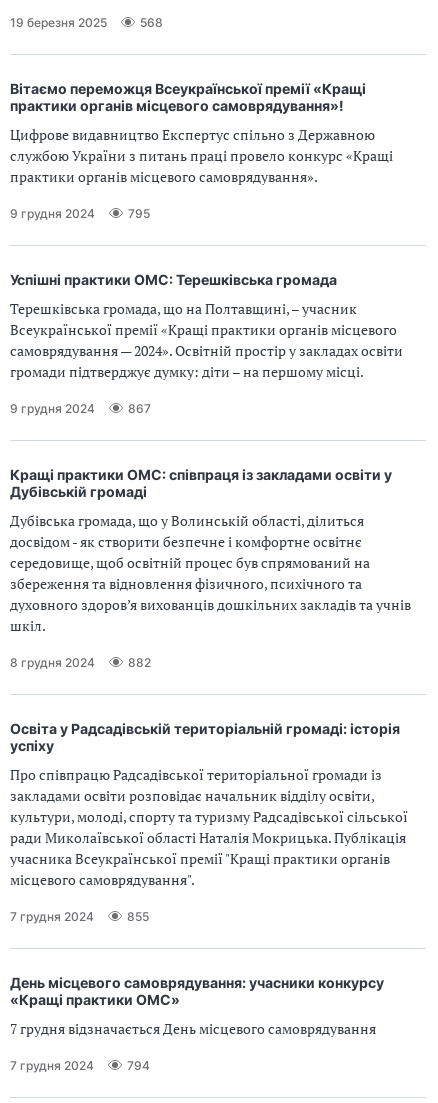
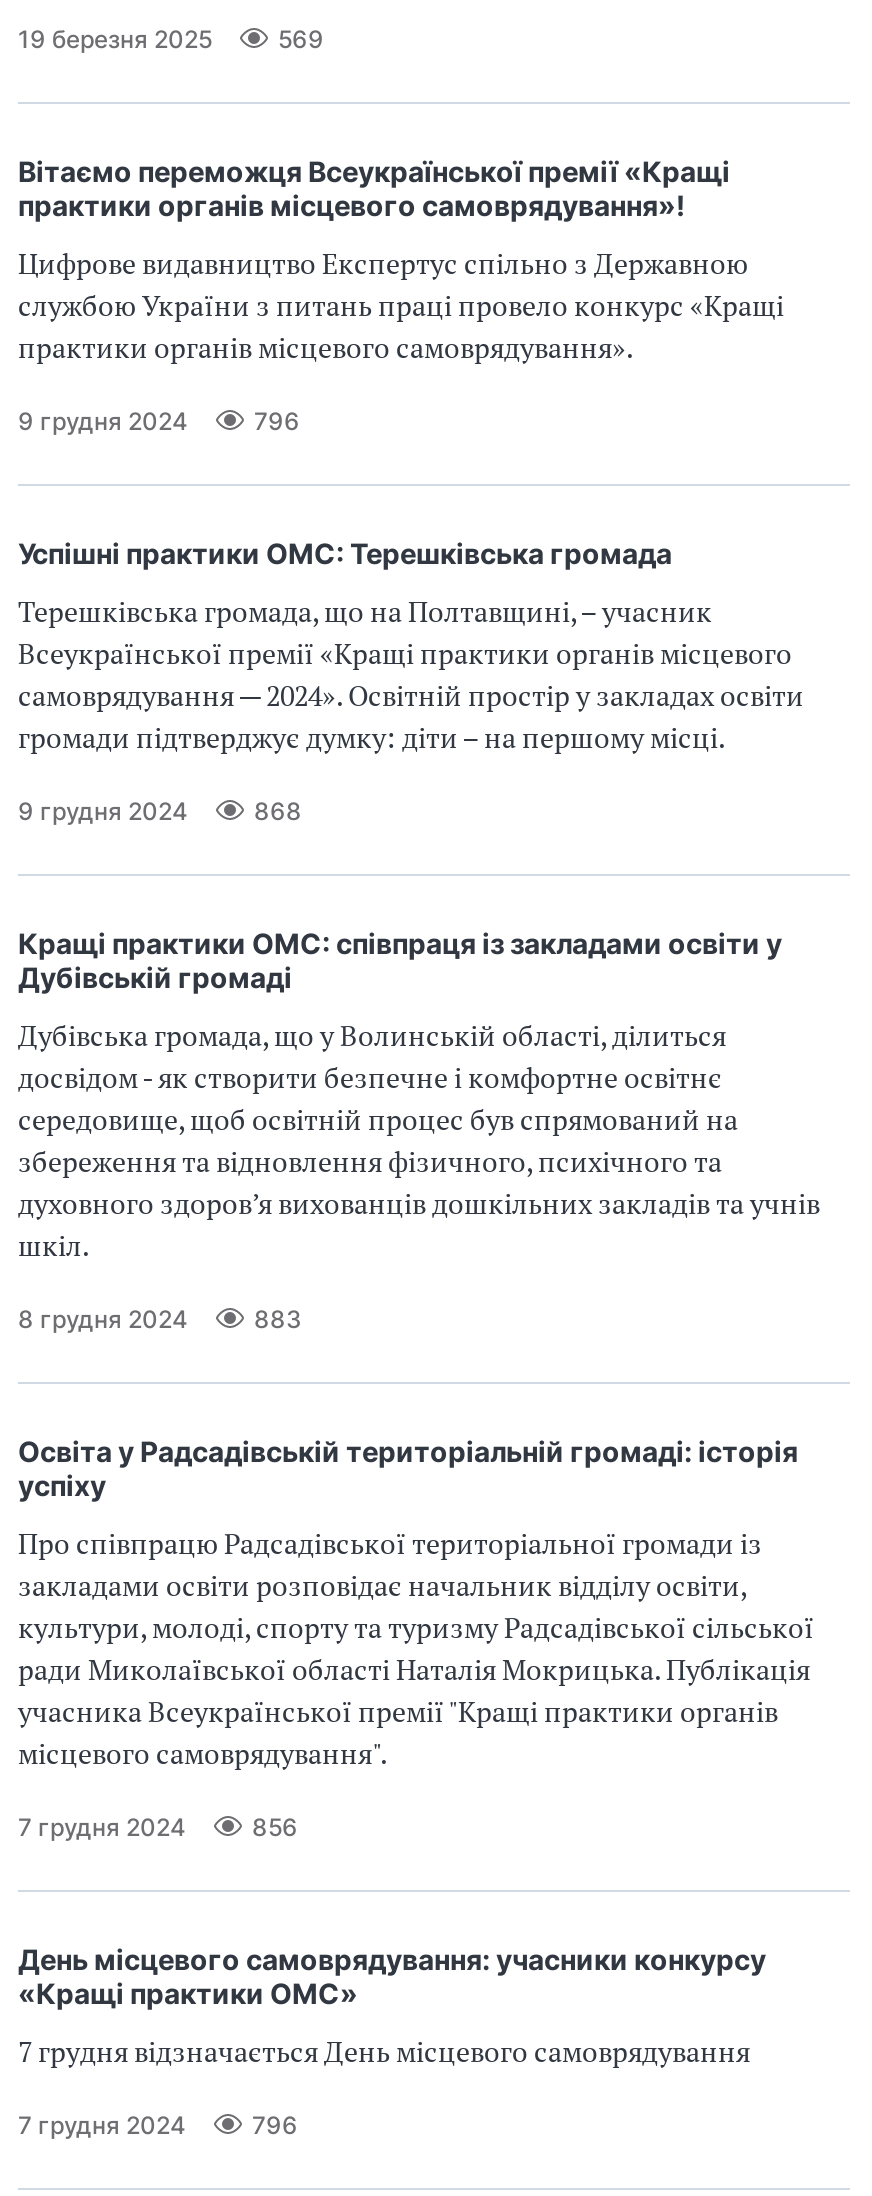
[140,14,163,29] 568 -> [278,23,324,53] 569
[128,205,150,220] 795 -> [254,405,300,435] 796
[128,400,151,415] 867 -> [254,795,302,825] 868
[128,654,151,669] 882 -> [254,1303,302,1333] 883
[127,908,149,923] 855 -> [252,1811,298,1841] 856
[127,1057,150,1072] 794 -> [252,2109,298,2139] 796

